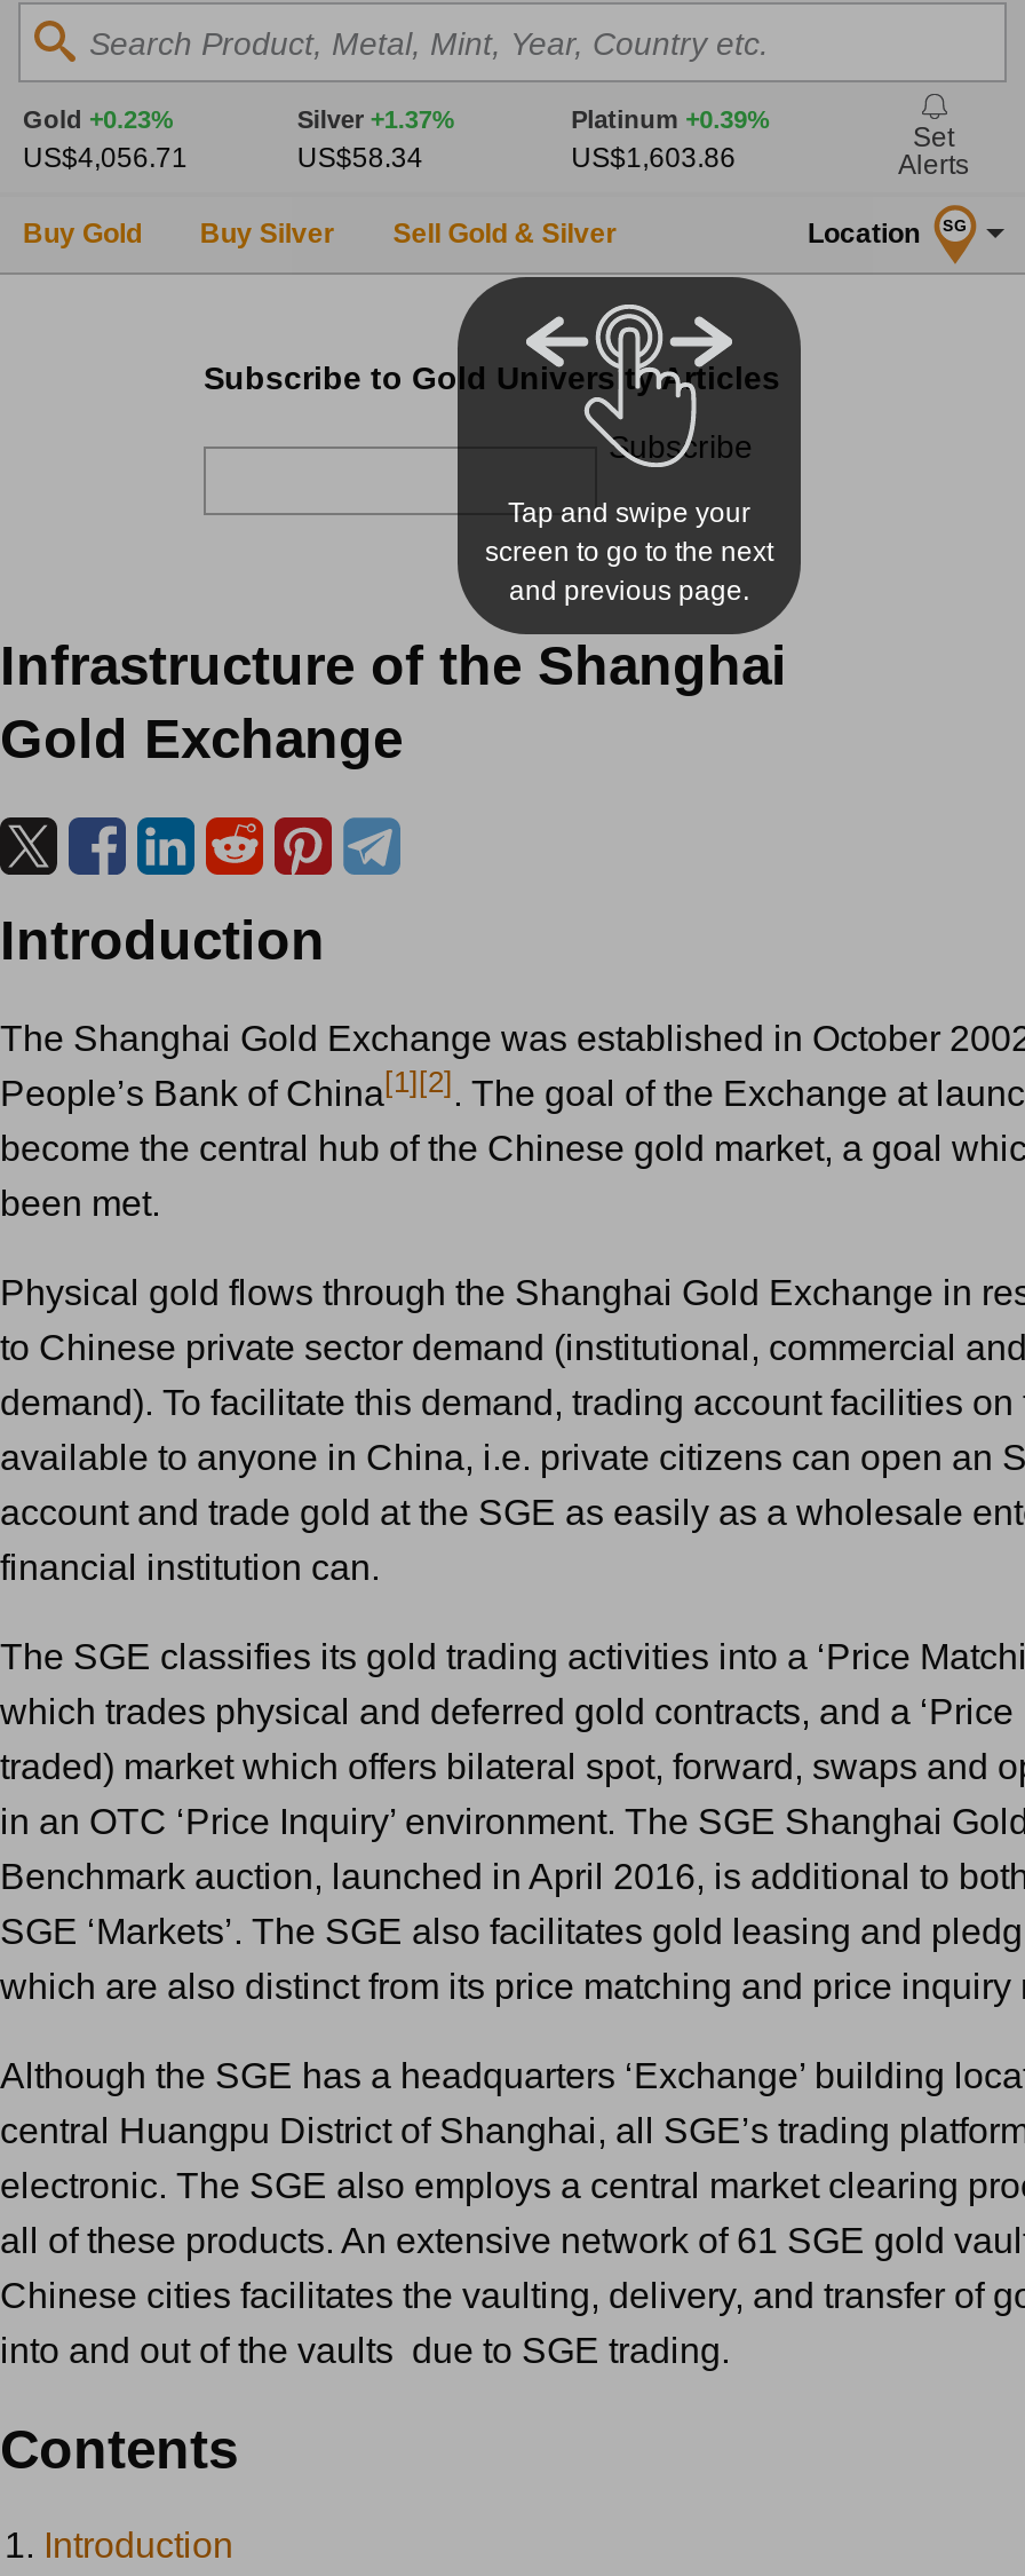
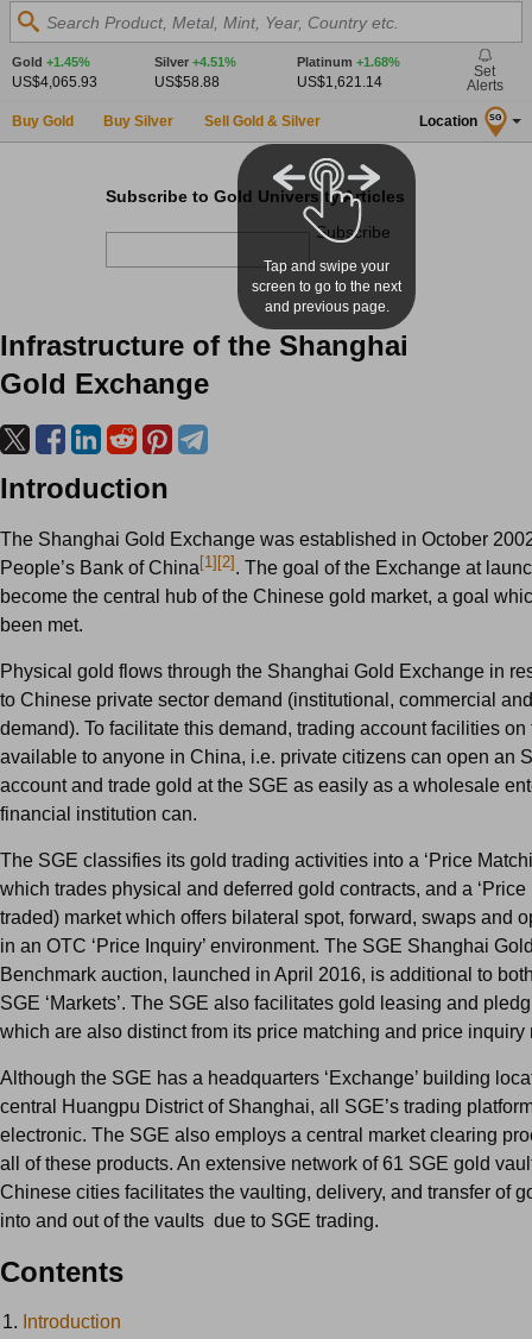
[23,105,188,174] Gold +0.23% | US$4,056.71 -> [12,55,97,90] Gold +1.45% | US$4,065.93
[297,105,455,174] Silver +1.37% | US$58.34 -> [154,55,236,90] Silver +4.51% | US$58.88
[571,105,770,174] Platinum +0.39% | US$1,603.86 -> [297,55,400,90] Platinum +1.68% | US$1,621.14

